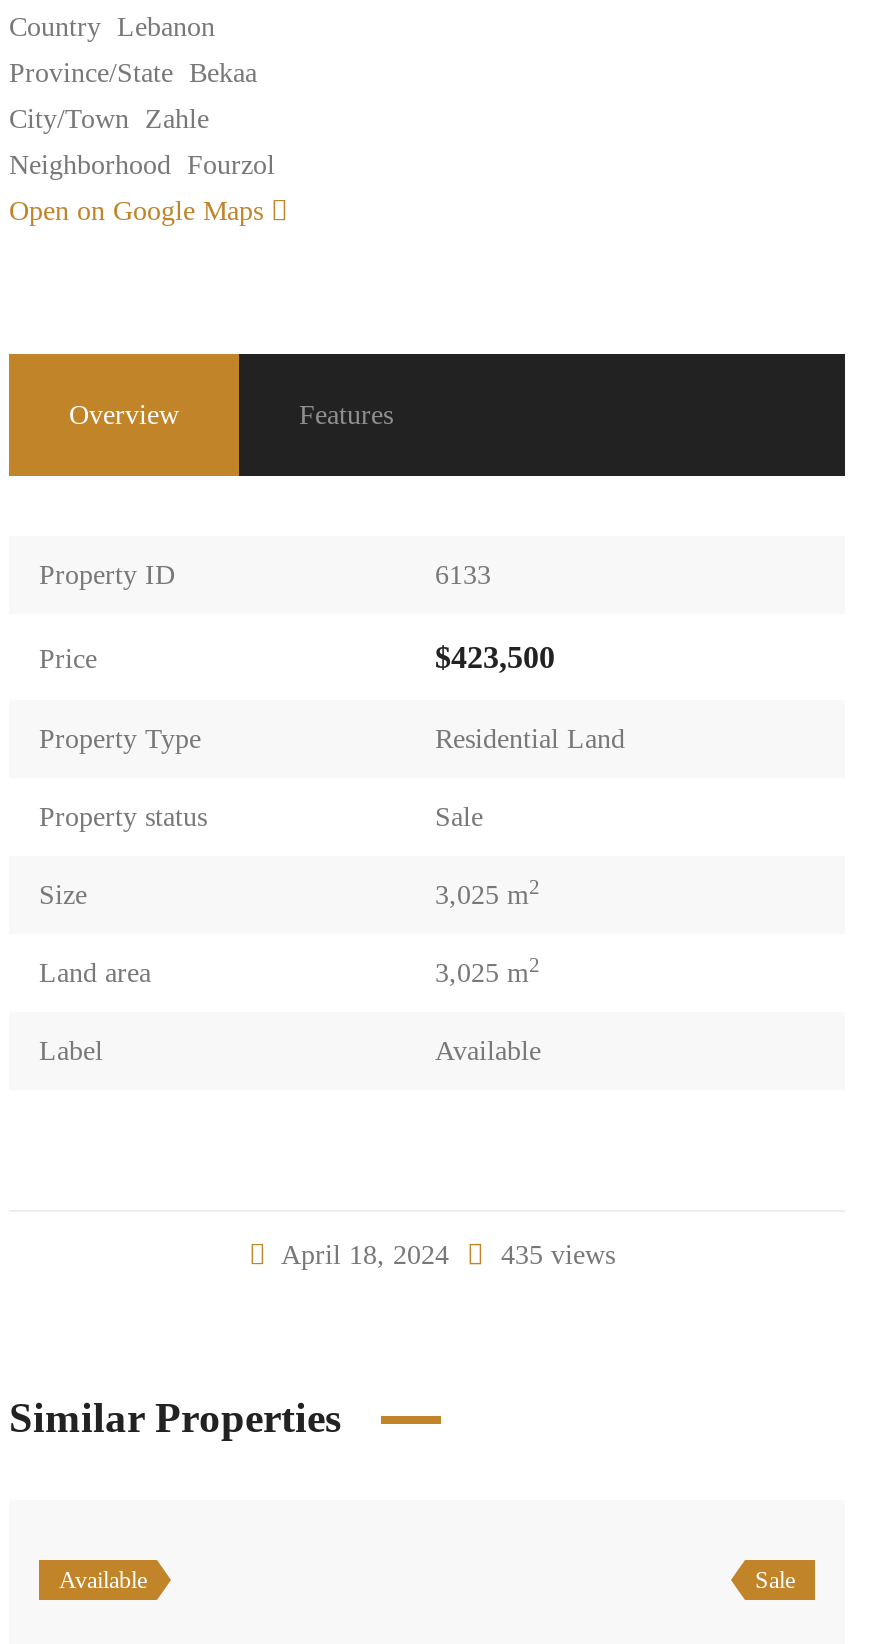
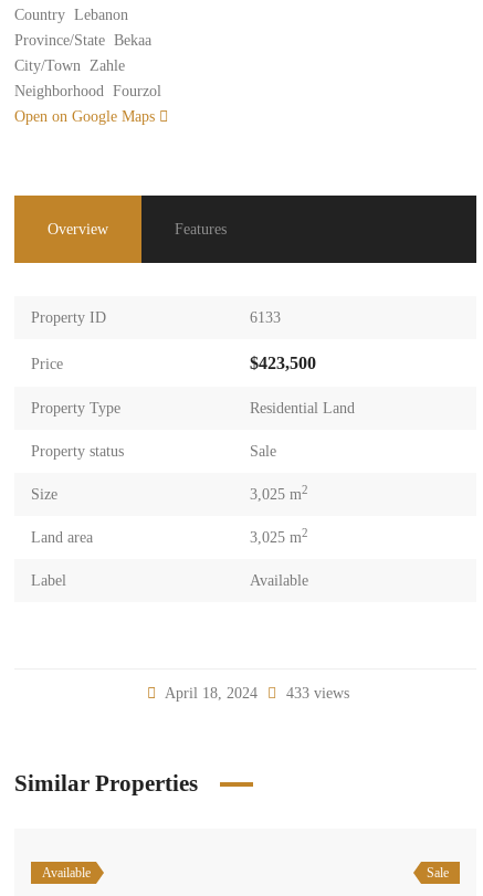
[275,1240,615,1270] April 18, 2024 435 views -> [161,685,349,702] April 18, 2024 433 views

